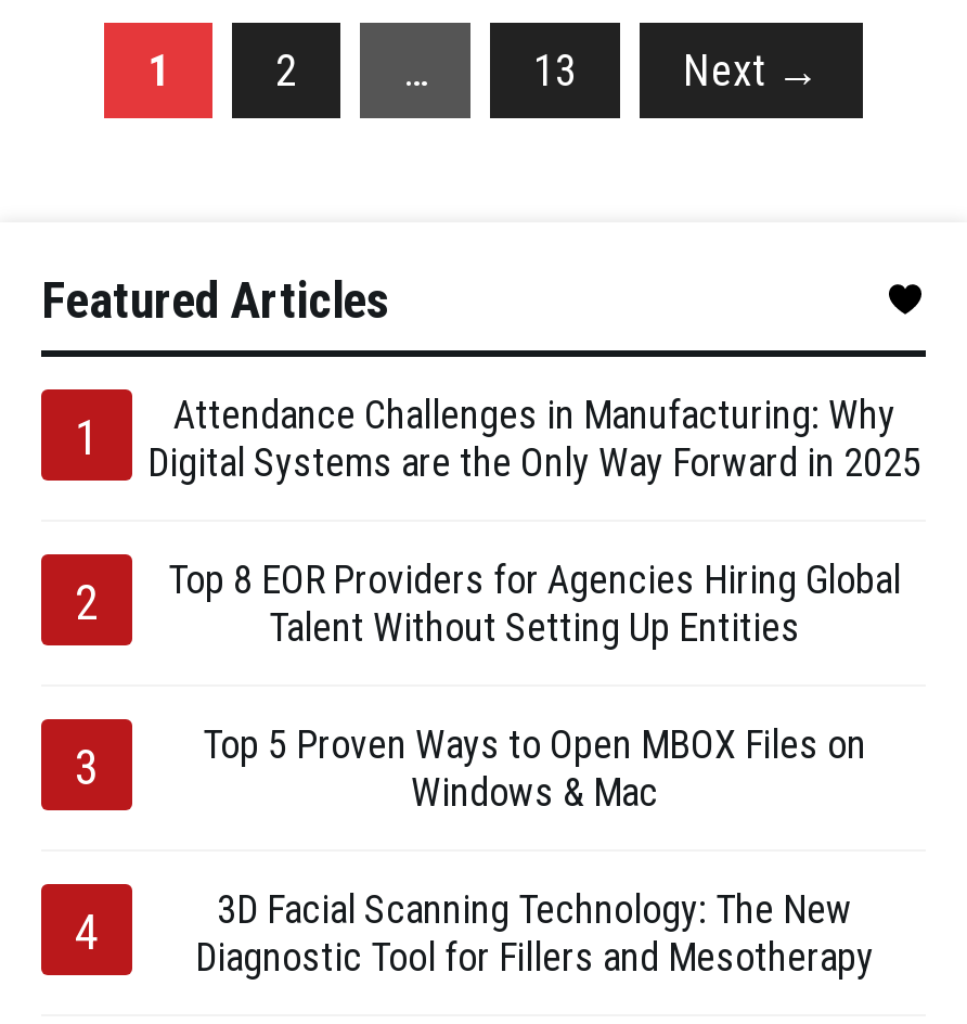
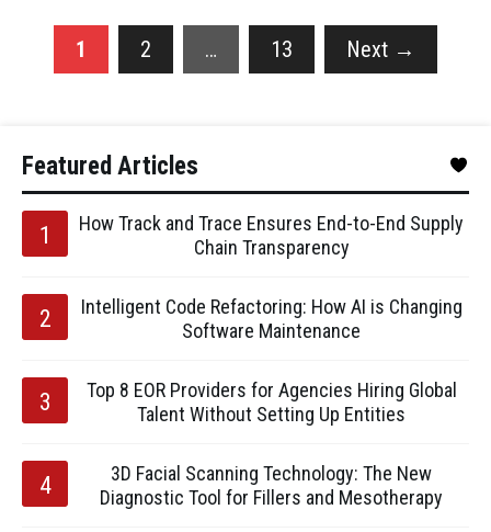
[147,392,921,485] Attendance Challenges in Manufacturing: Why | Digital Systems are the Only Way Forward in 2025 -> [79,212,464,342] How Track and Trace Ensures End-to-End Supply | Chain Transparency | Intelligent Code Refactoring: How AI is Changing | Software Maintenance
moved [168,556,901,650] -> [86,378,456,426]: Top 8 EOR Providers for Agencies Hiring Global | Talent Without Setting Up Entities
[203,721,866,815] Top 5 Proven Ways to Open MBOX Files on | Windows & Mac -> none

